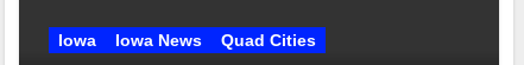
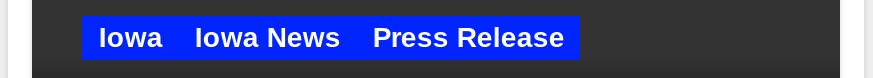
[221,31,317,50] Quad Cities -> [373,22,565,54] Press Release

